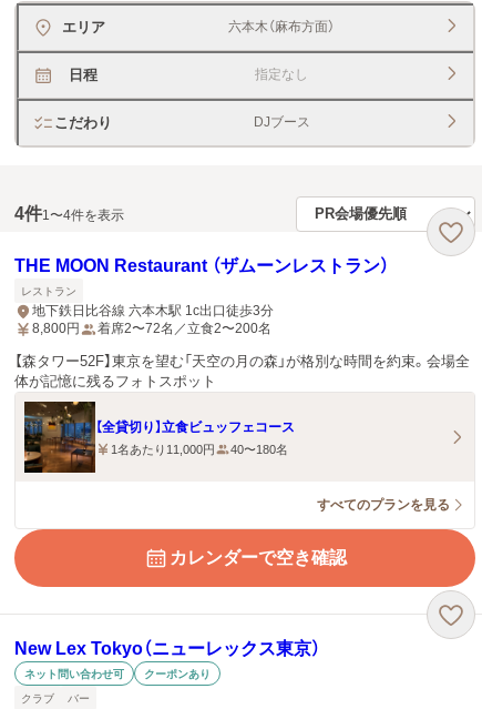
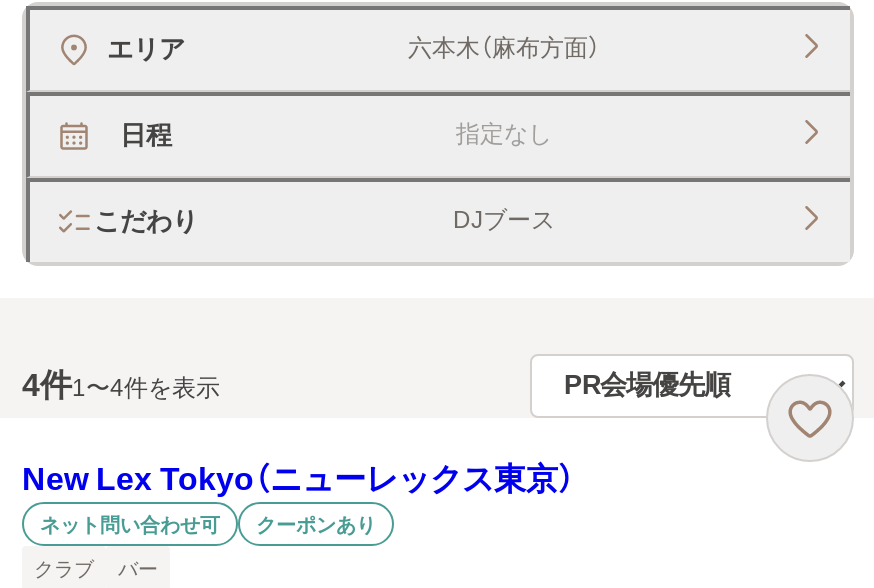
[14,256,470,474] [image] | THE MOON Restaurant （ザムーンレストラン） | レストラン | 地下鉄日比谷線 六本木駅 1c出口徒歩3分 | 8,800円 | 着席2〜72名／立食2〜200名 | 【森タワー52F】東京を望む「天空の月の森」が格別な時間を約束。会場全 | 体が記憶に残るフォトスポット | 【全貸切り】立食ビュッフェコース | 1名あたり11,000円 | 40〜180名 -> none
[170,497,450,567] すべてのプランを見る | カレンダーで空き確認 -> none

